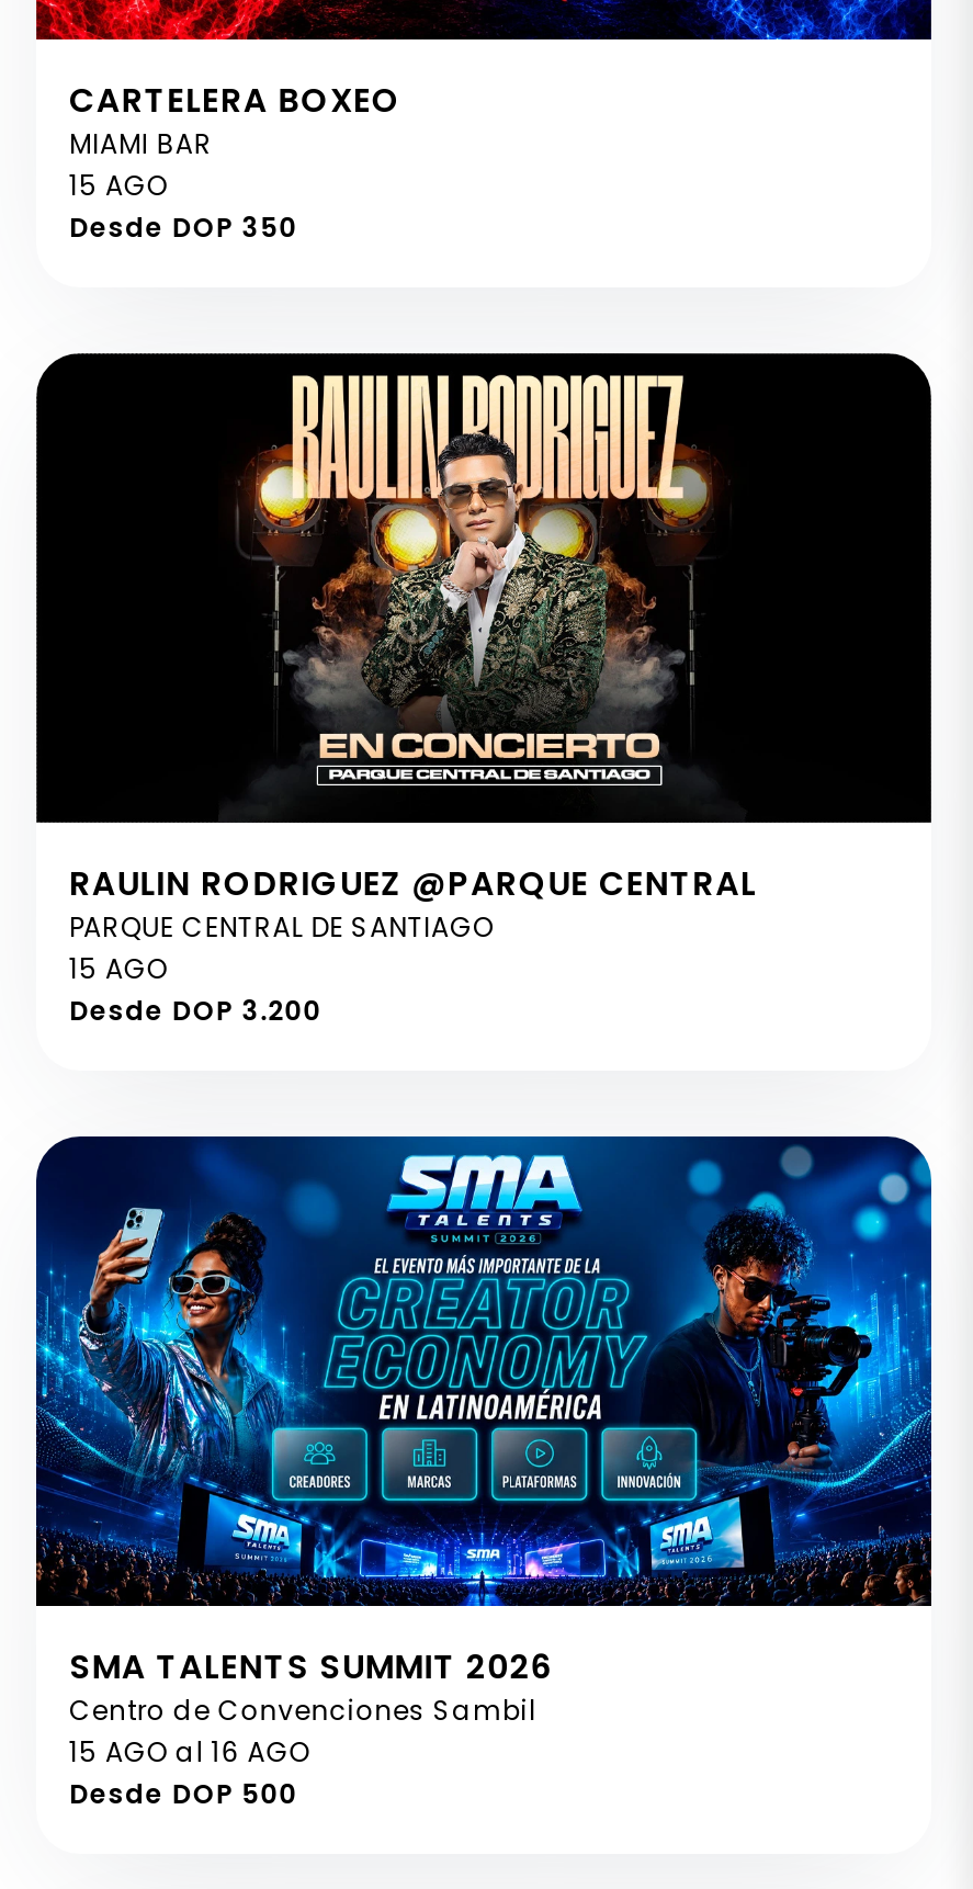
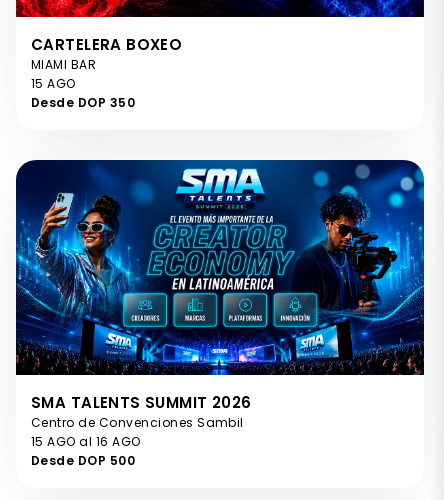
[36,351,931,1028] [image] | RAULIN RODRIGUEZ @PARQUE CENTRAL | PARQUE CENTRAL DE SANTIAGO | 15 AGO | Desde DOP 3.200 -> none

